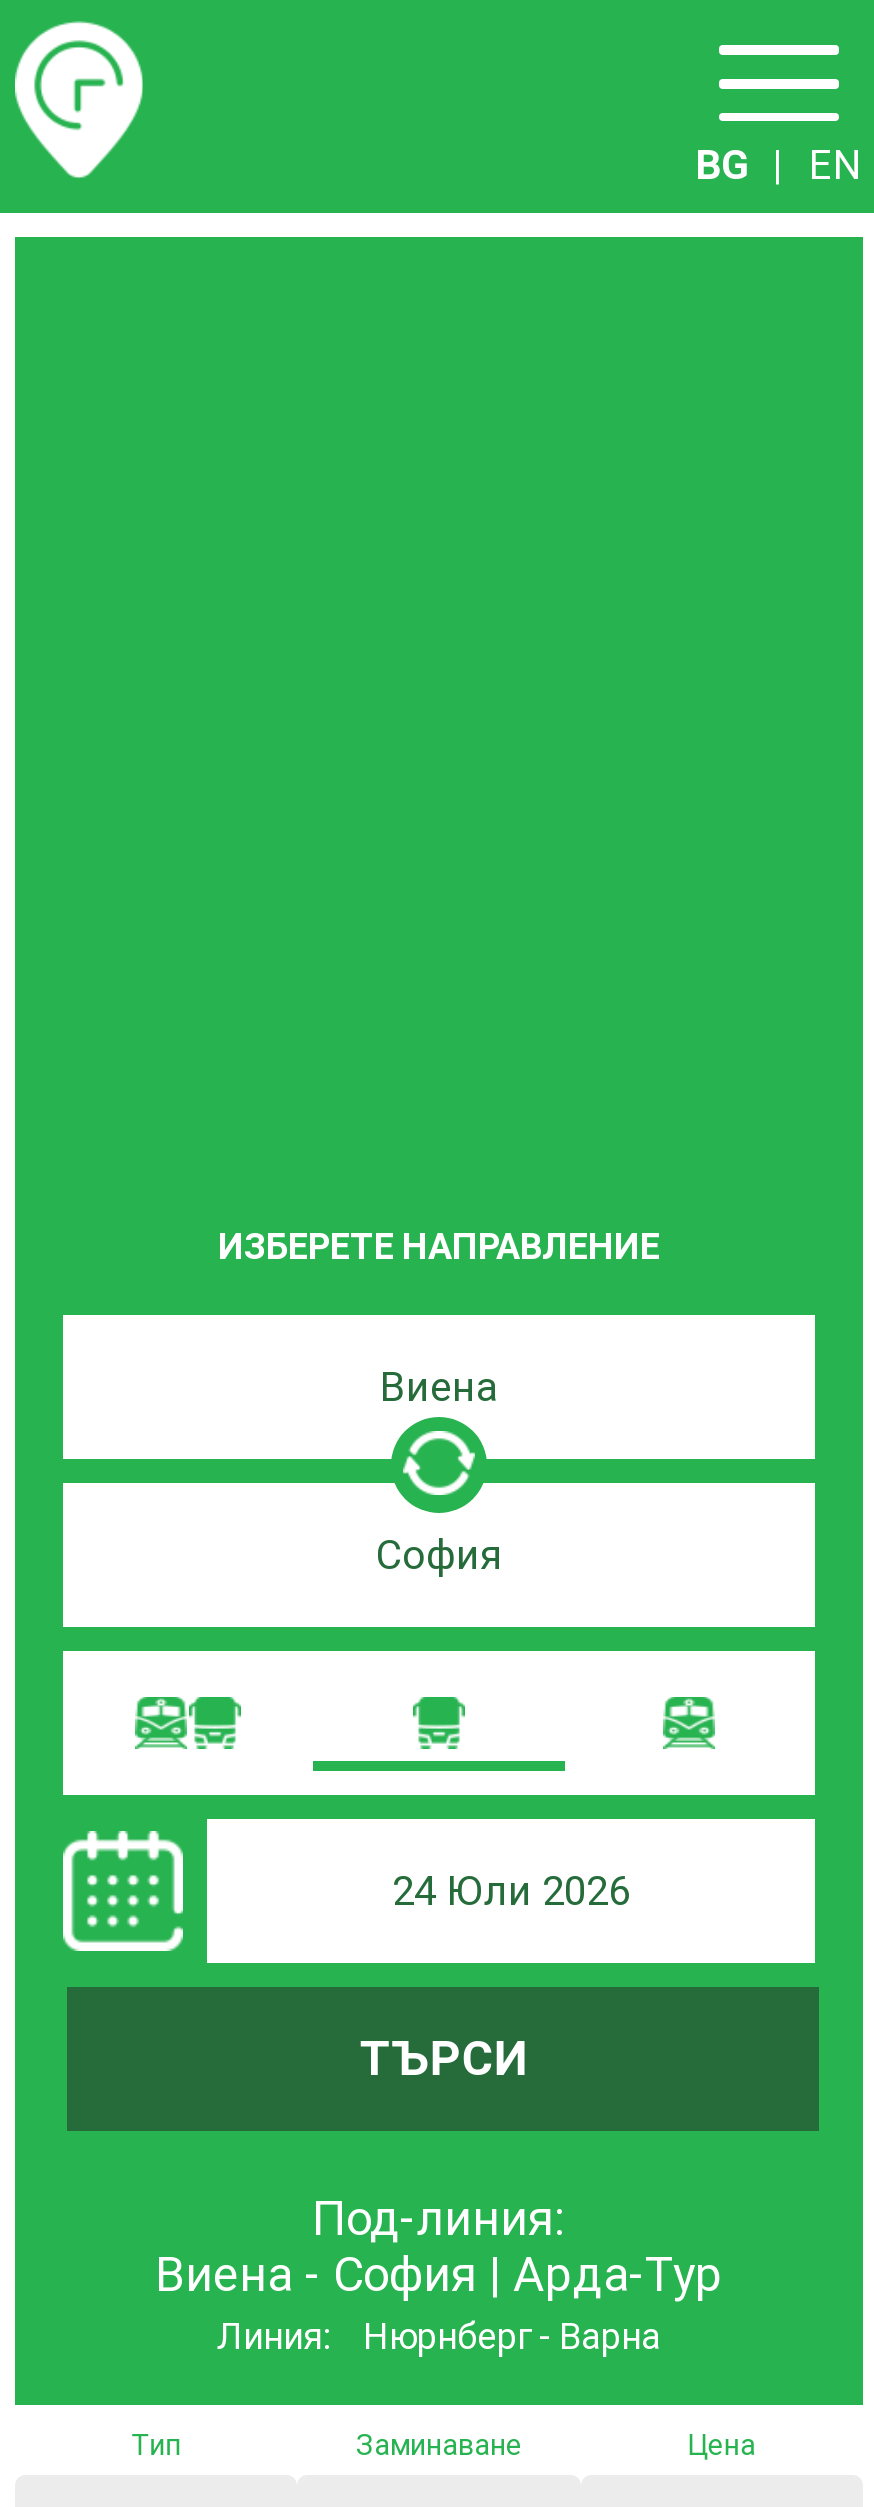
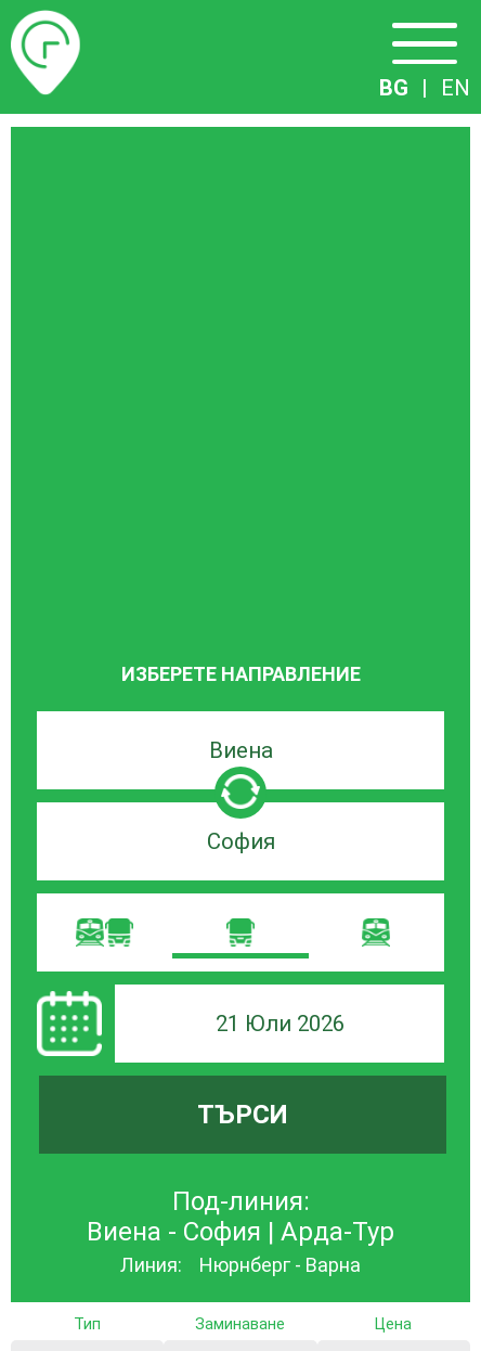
[392,1867,630,1915] 24 Юли 2026 -> [215,1011,344,1037] 21 Юли 2026

